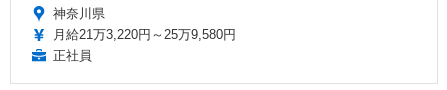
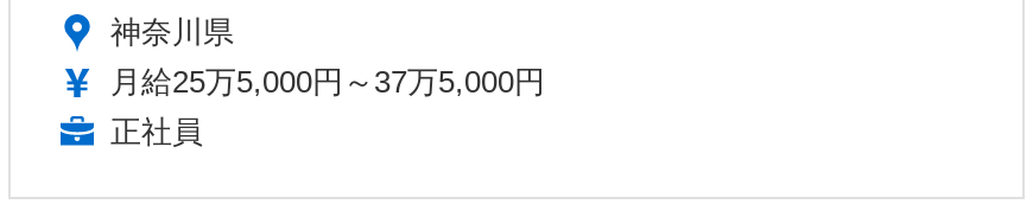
[53,27,236,42] 月給21万3,220円～25万9,580円 -> [110,64,545,100] 月給25万5,000円～37万5,000円

